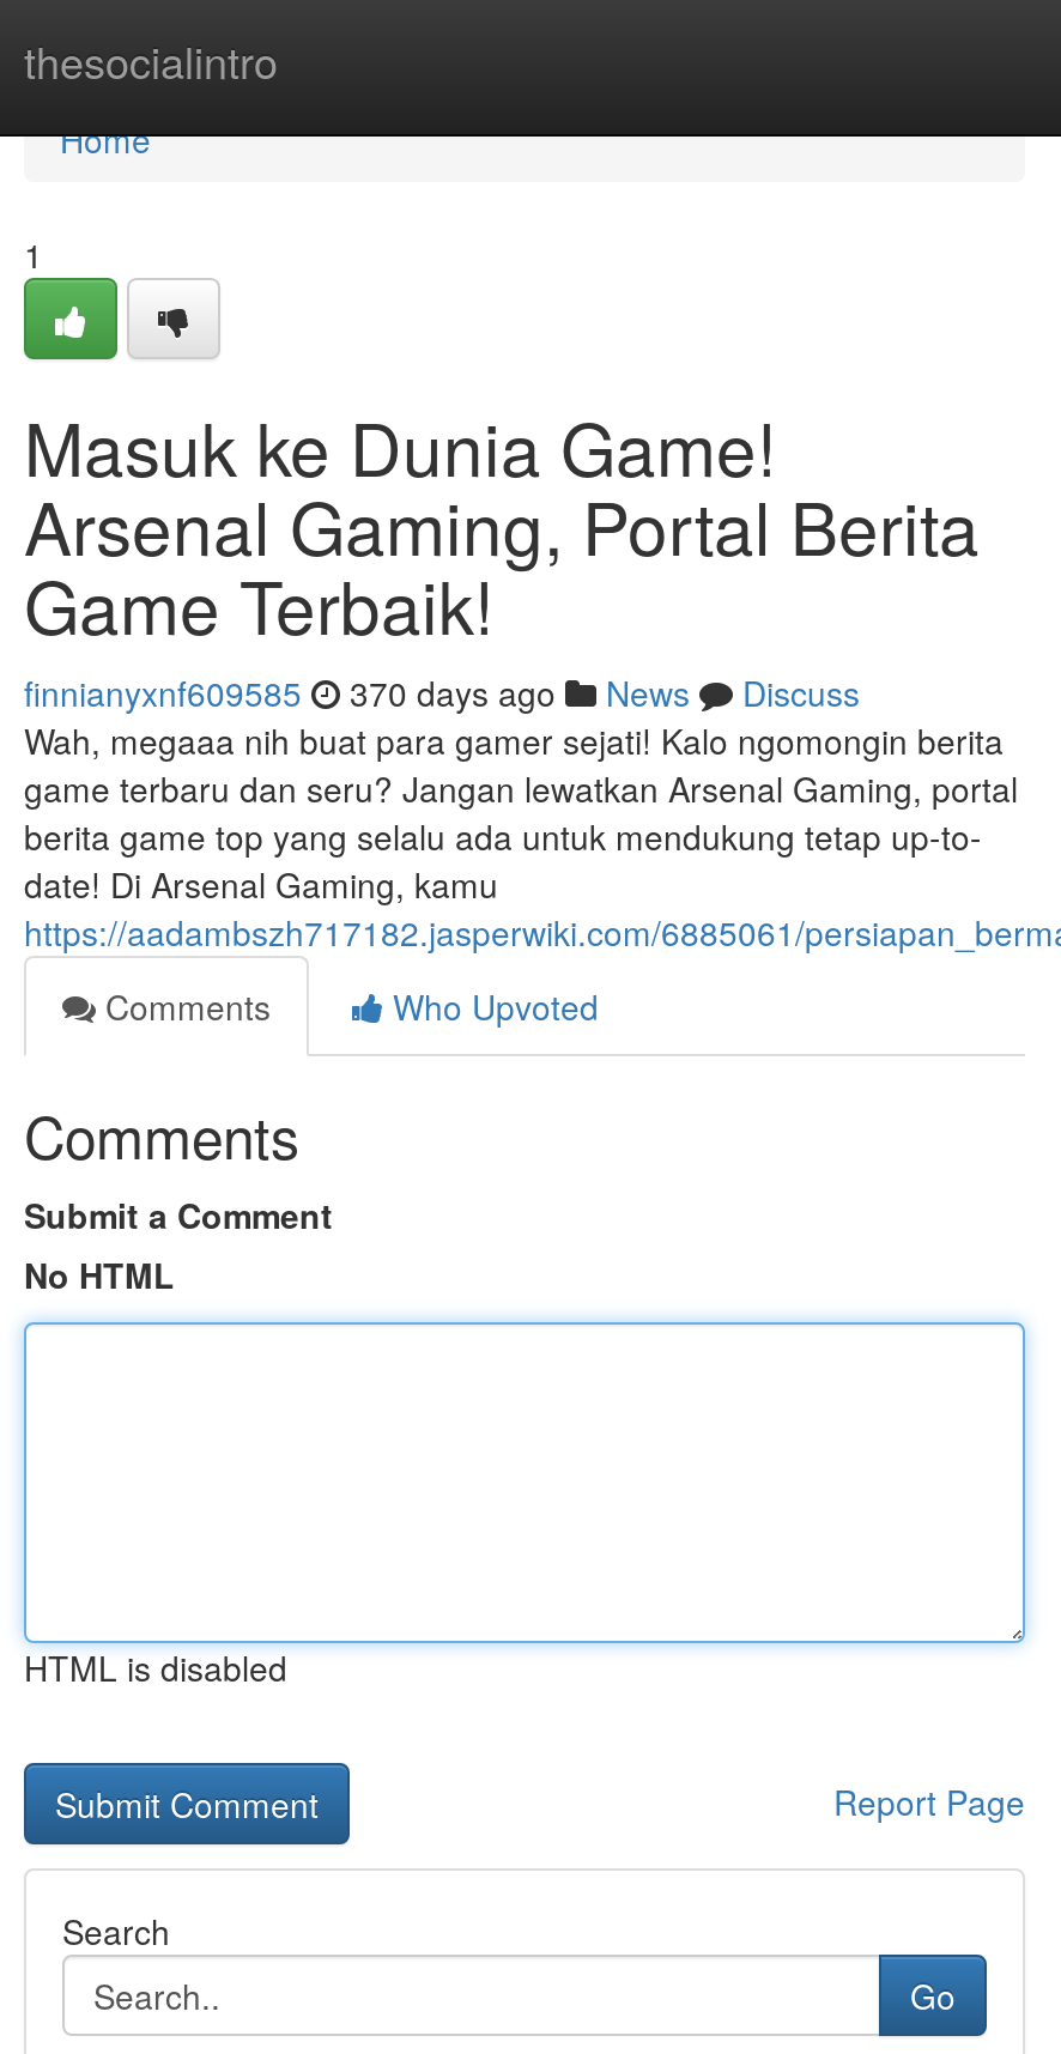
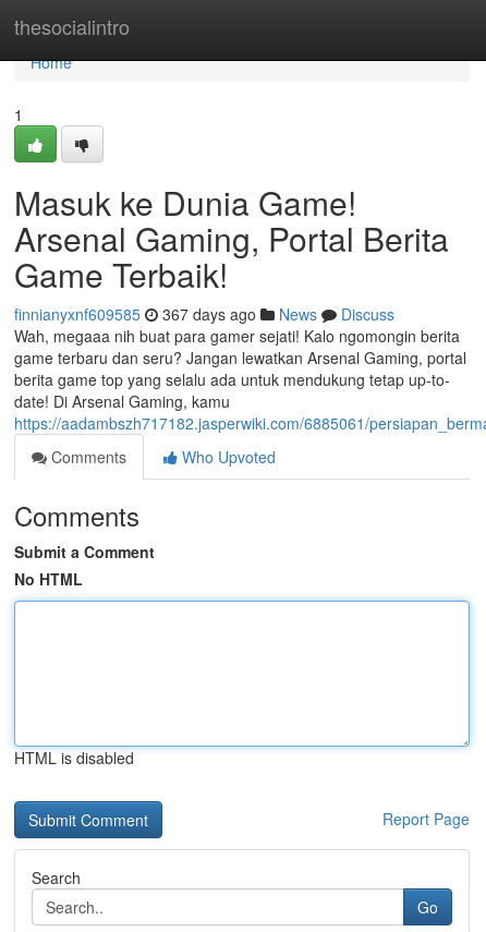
[24,668,860,716] finnianyxnf609585 370 days ago News Discuss -> [14,303,394,325] finnianyxnf609585 367 days ago News Discuss

